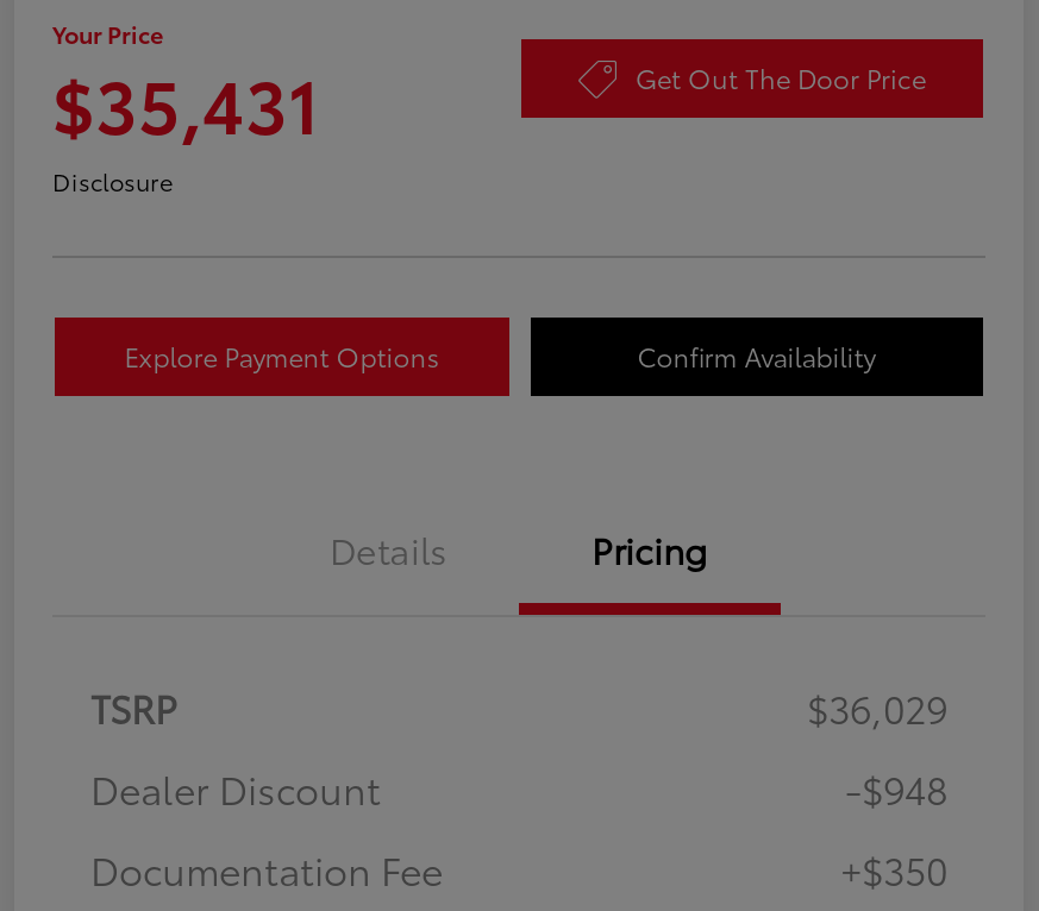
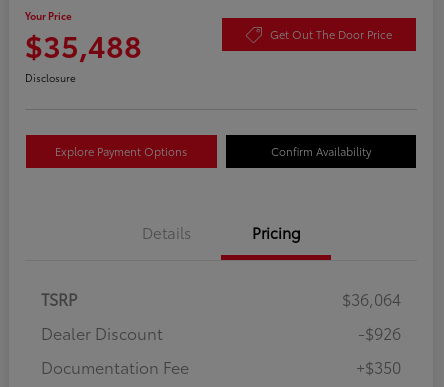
[52,50,319,152] $35,431 -> [25,23,142,66] $35,488
[807,678,947,733] $36,029 -> [342,287,401,310] $36,064
[845,759,947,814] -$948 -> [358,321,401,344] -$926

